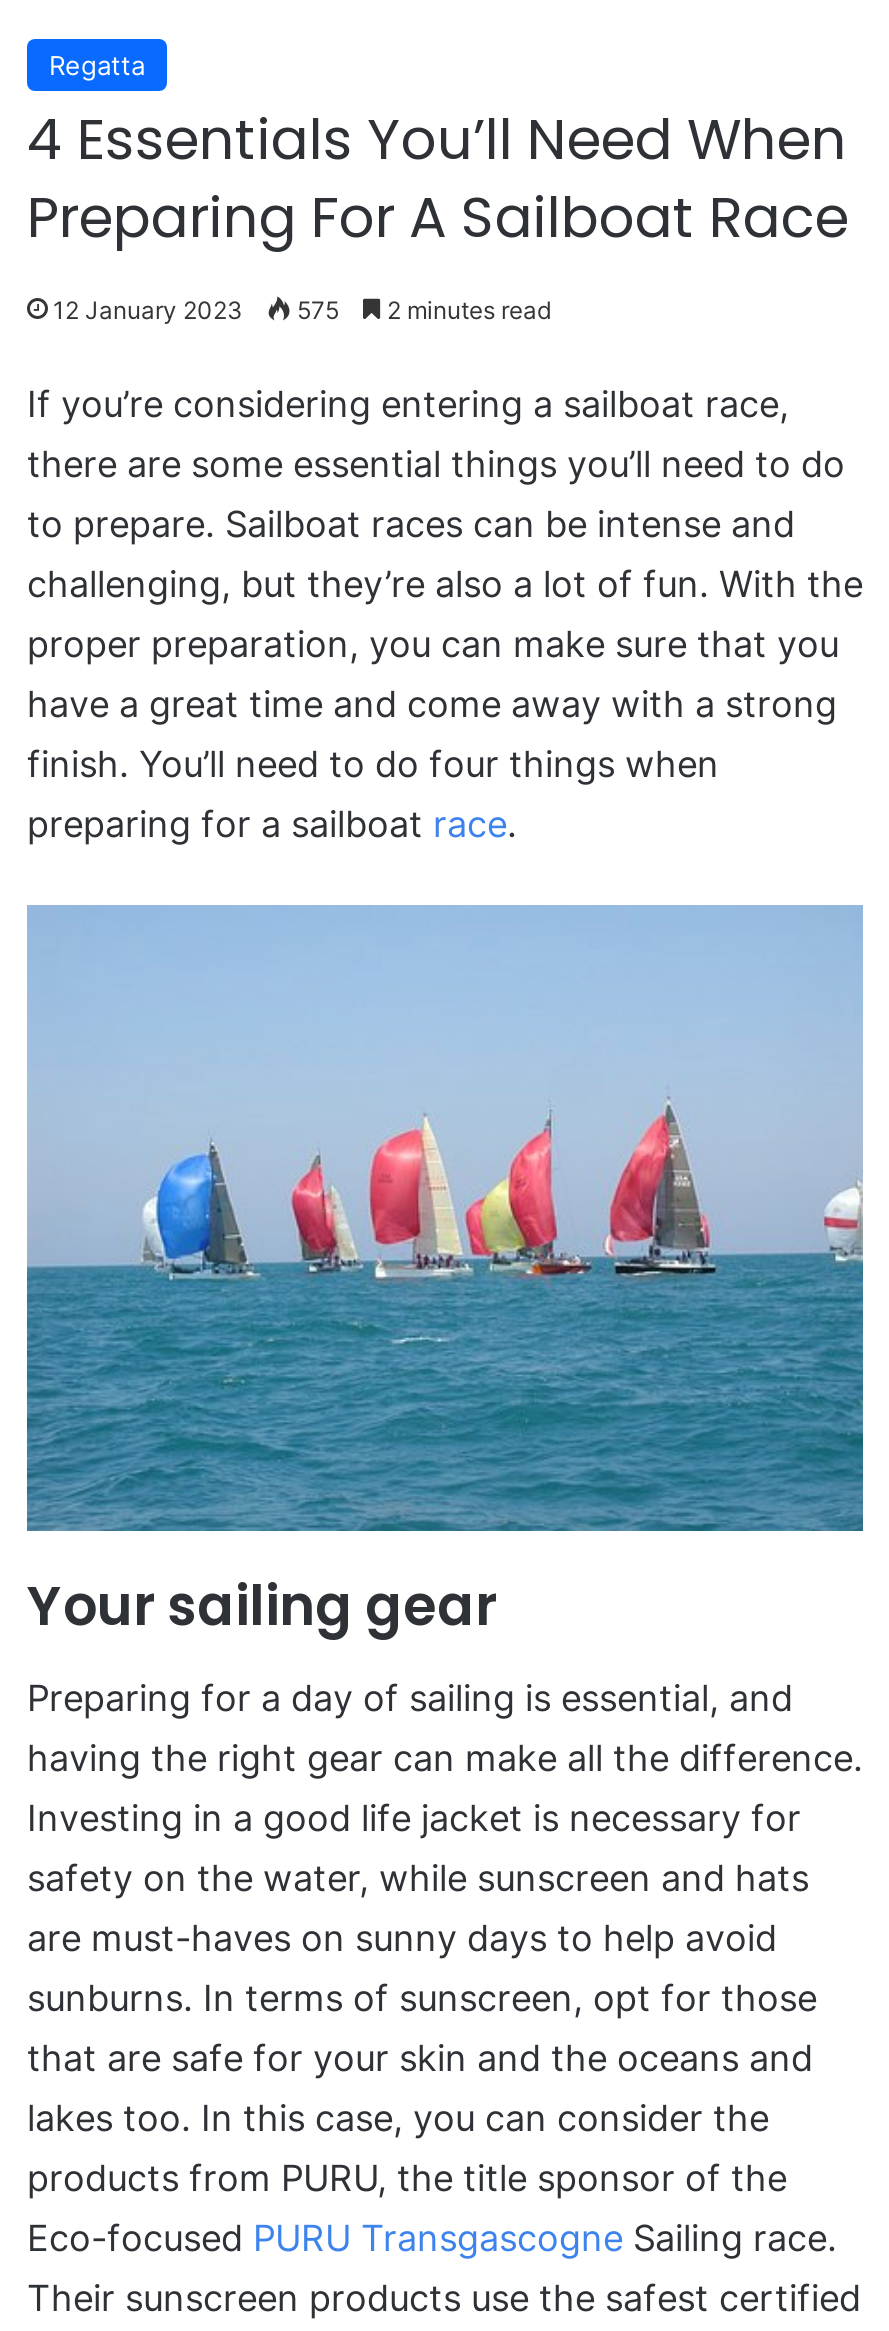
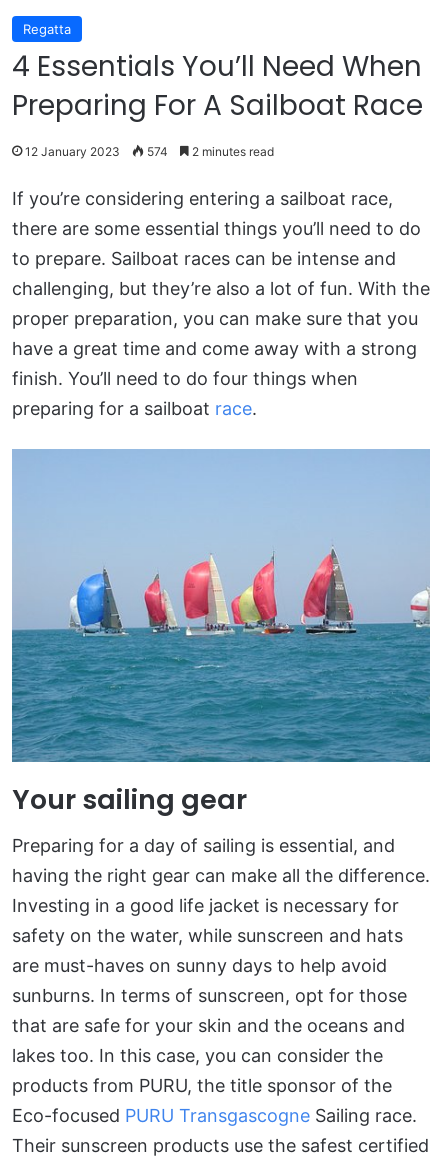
[53,294,551,324] 12 January 2023 575 2 minutes read -> [25,144,274,159] 12 January 2023 574 2 minutes read

